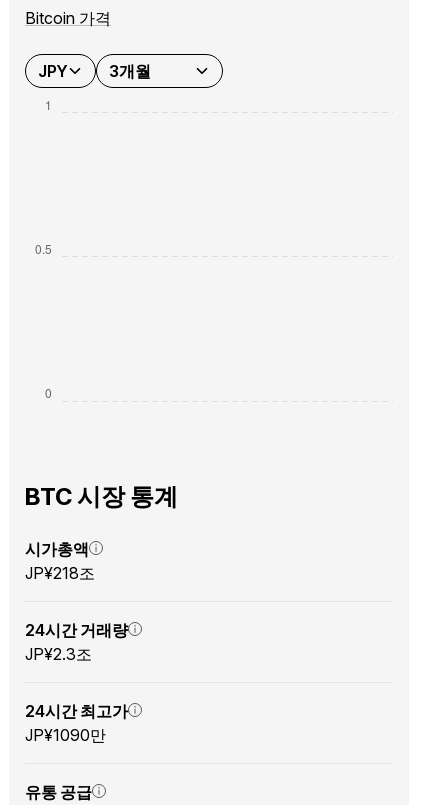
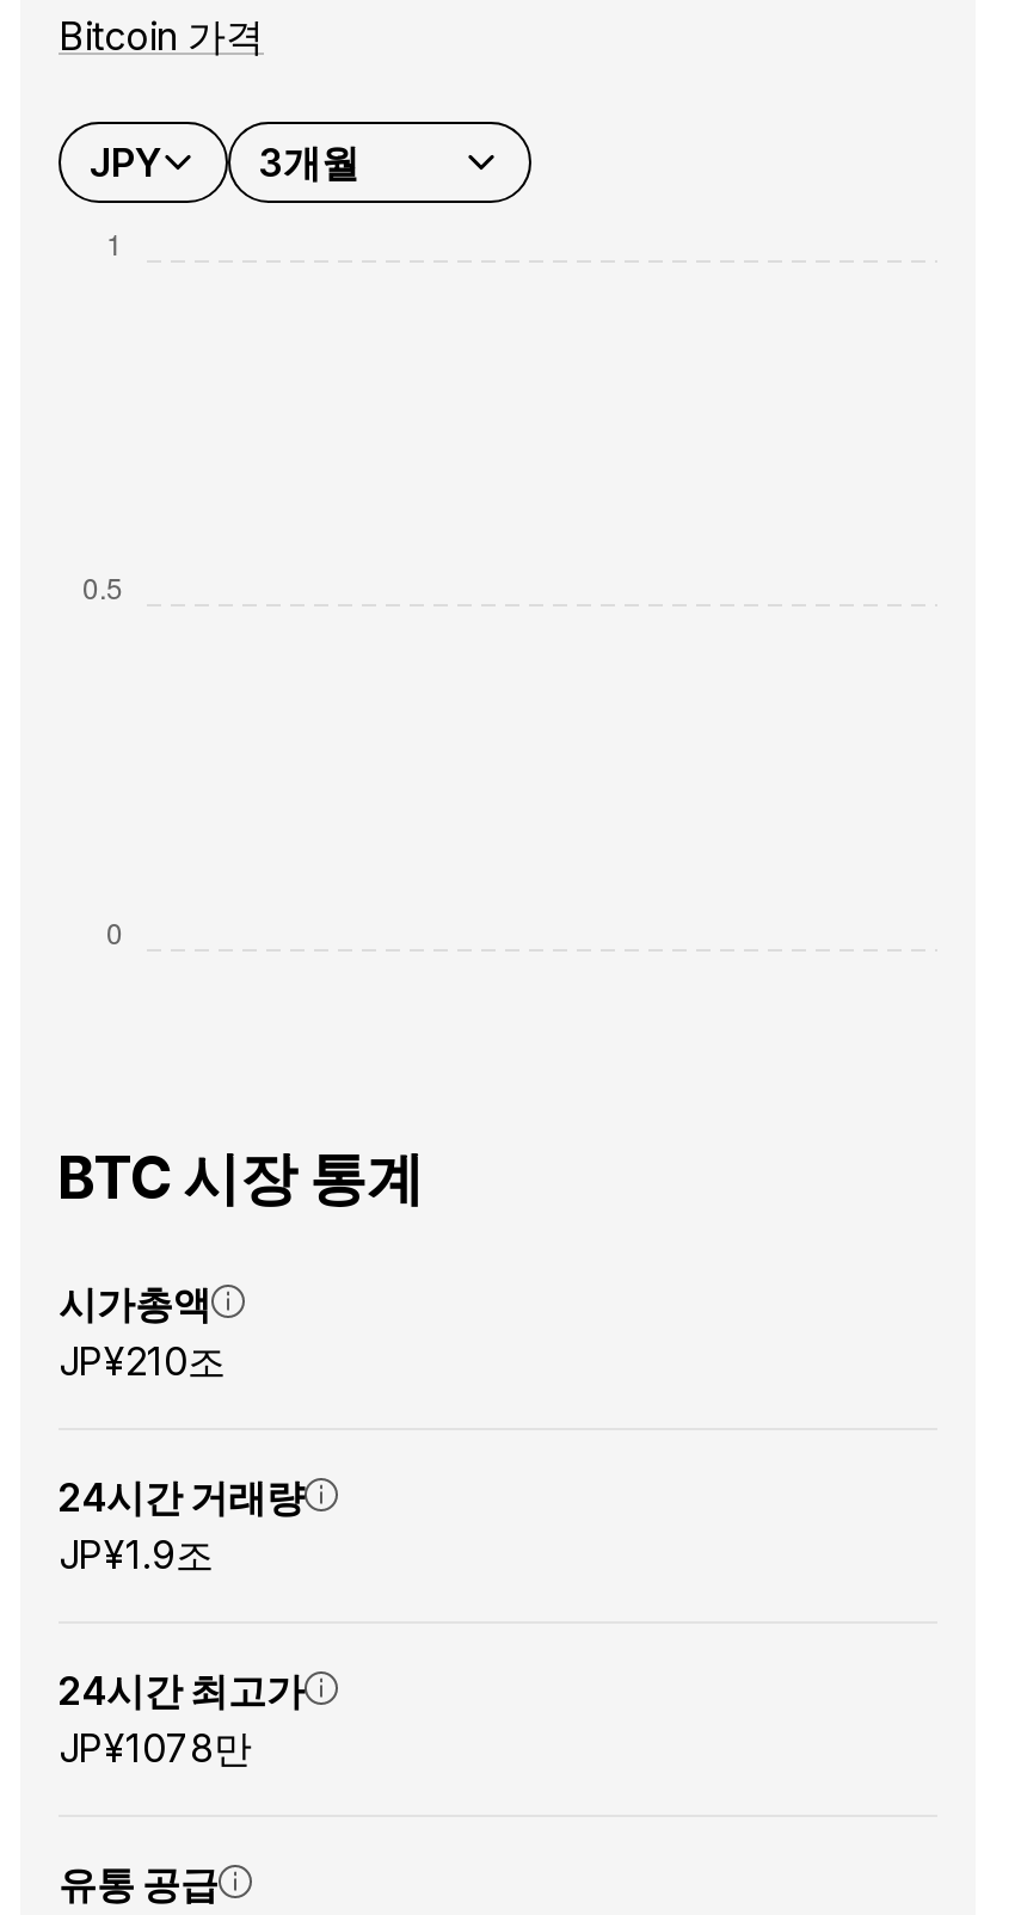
[25,563,95,583] JP¥218조 -> [59,1337,226,1385] JP¥210조
[25,644,92,664] JP¥2.3조 -> [59,1531,214,1578] JP¥1.9조
[25,725,106,745] JP¥1090만 -> [59,1724,252,1772] JP¥1078만

